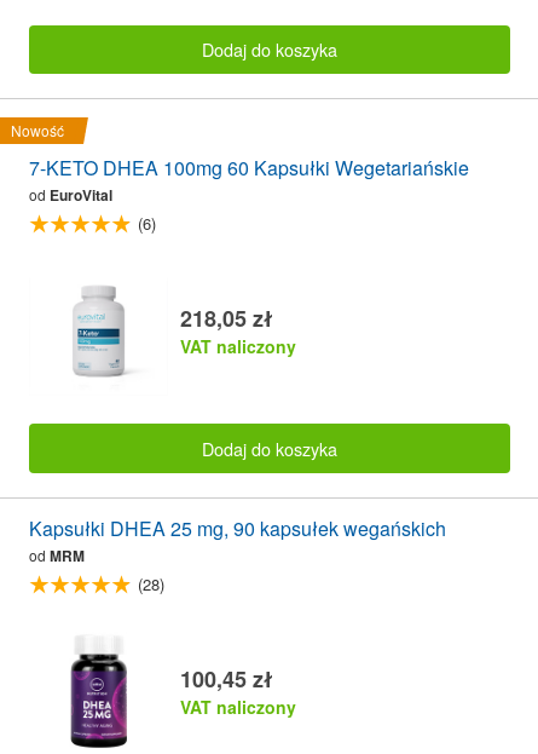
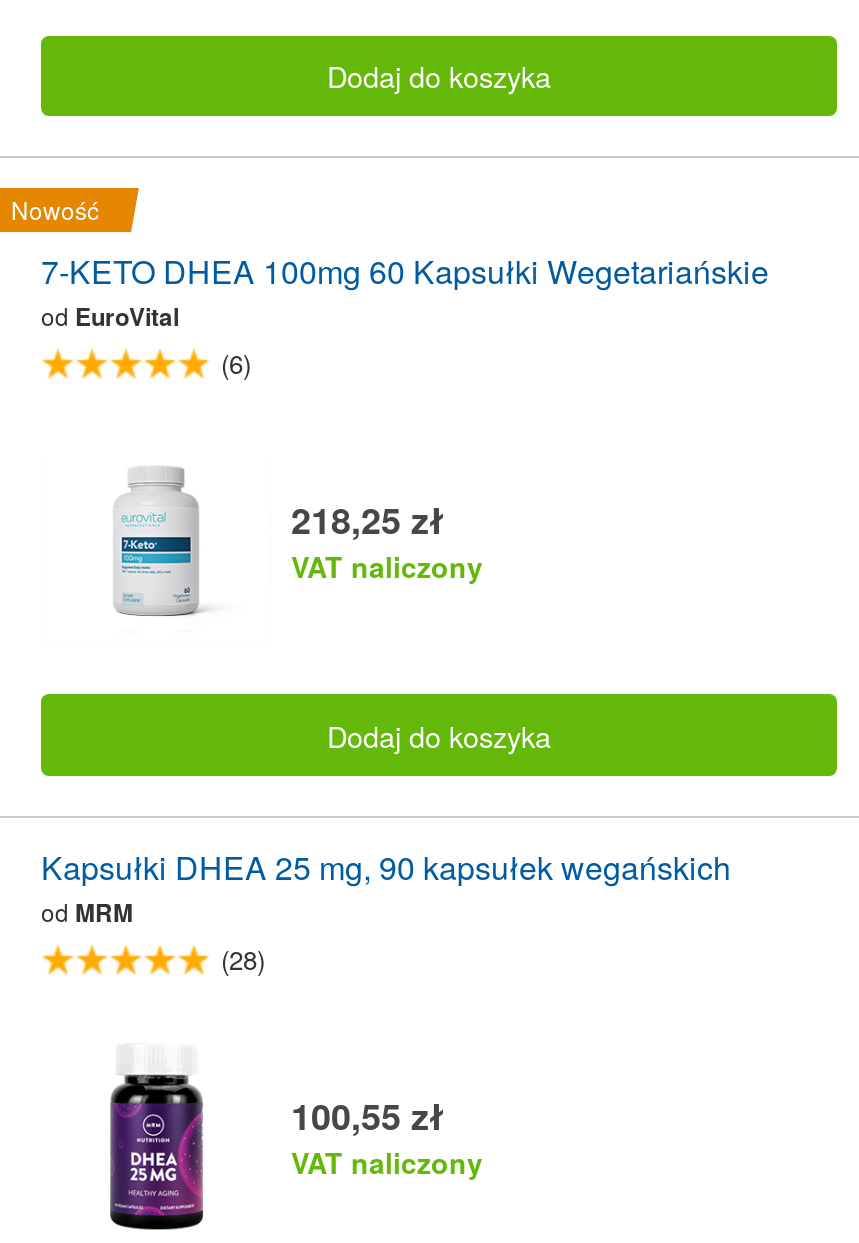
[180,303,273,334] 218,05 zł -> [291,494,445,546] 218,25 zł
[180,663,273,695] 100,45 zł -> [291,1090,445,1142] 100,55 zł

